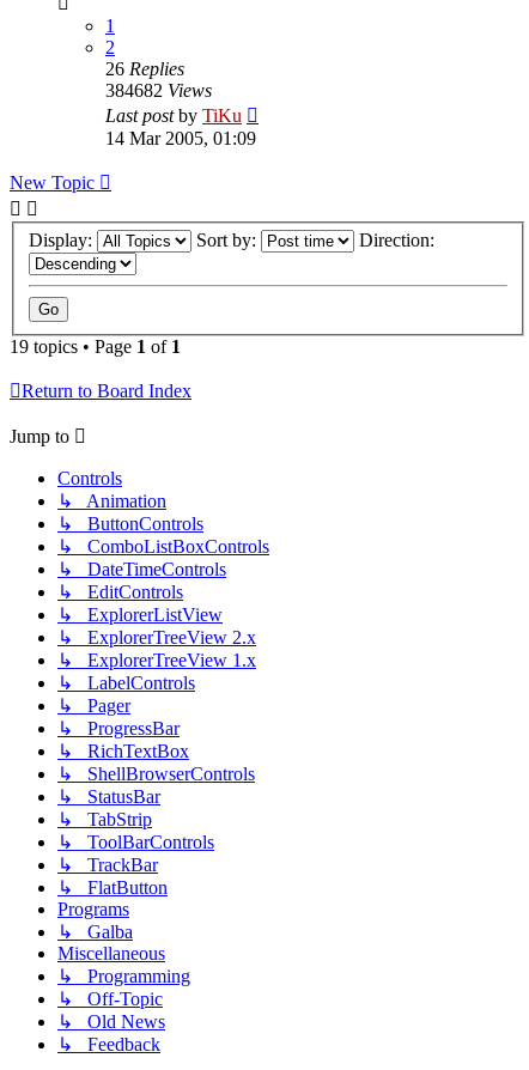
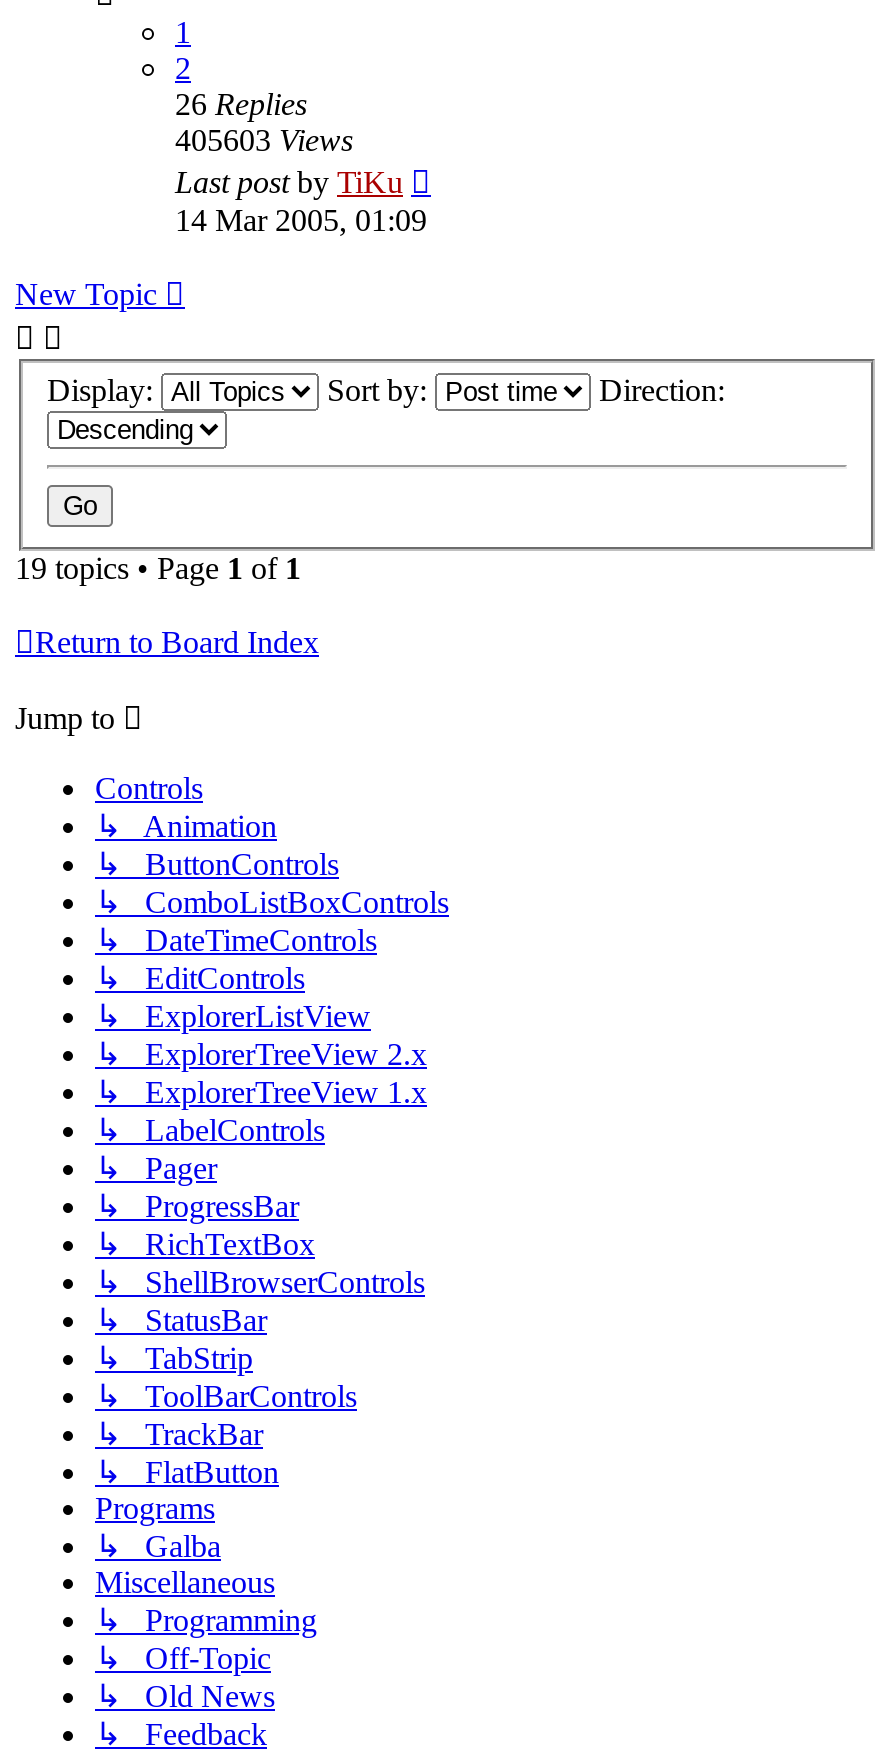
[105,80,212,100] 384682 Views -> [175,123,353,157] 405603 Views

